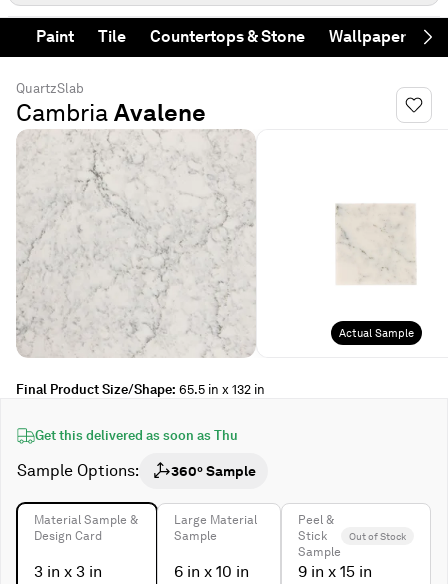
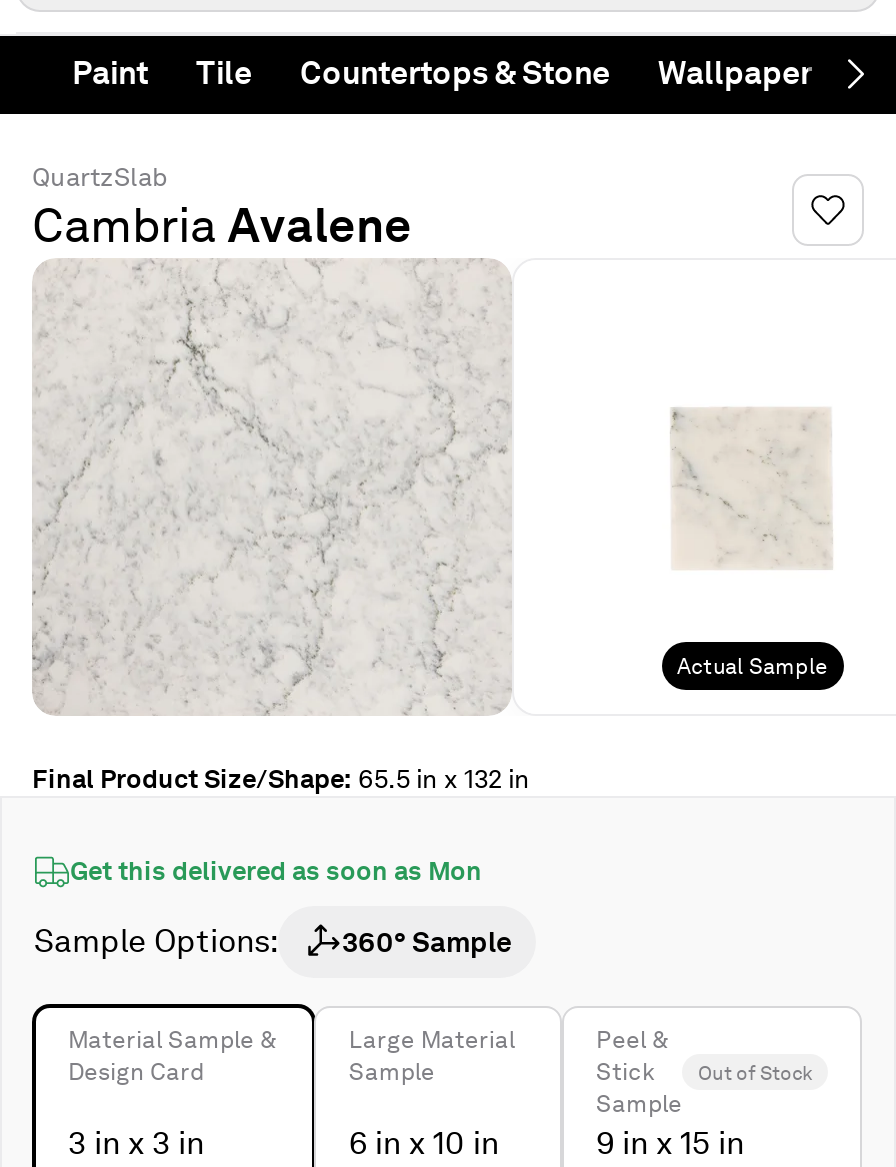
[35,428,238,443] Get this delivered as soon as Thu -> [70,855,482,885] Get this delivered as soon as Mon

